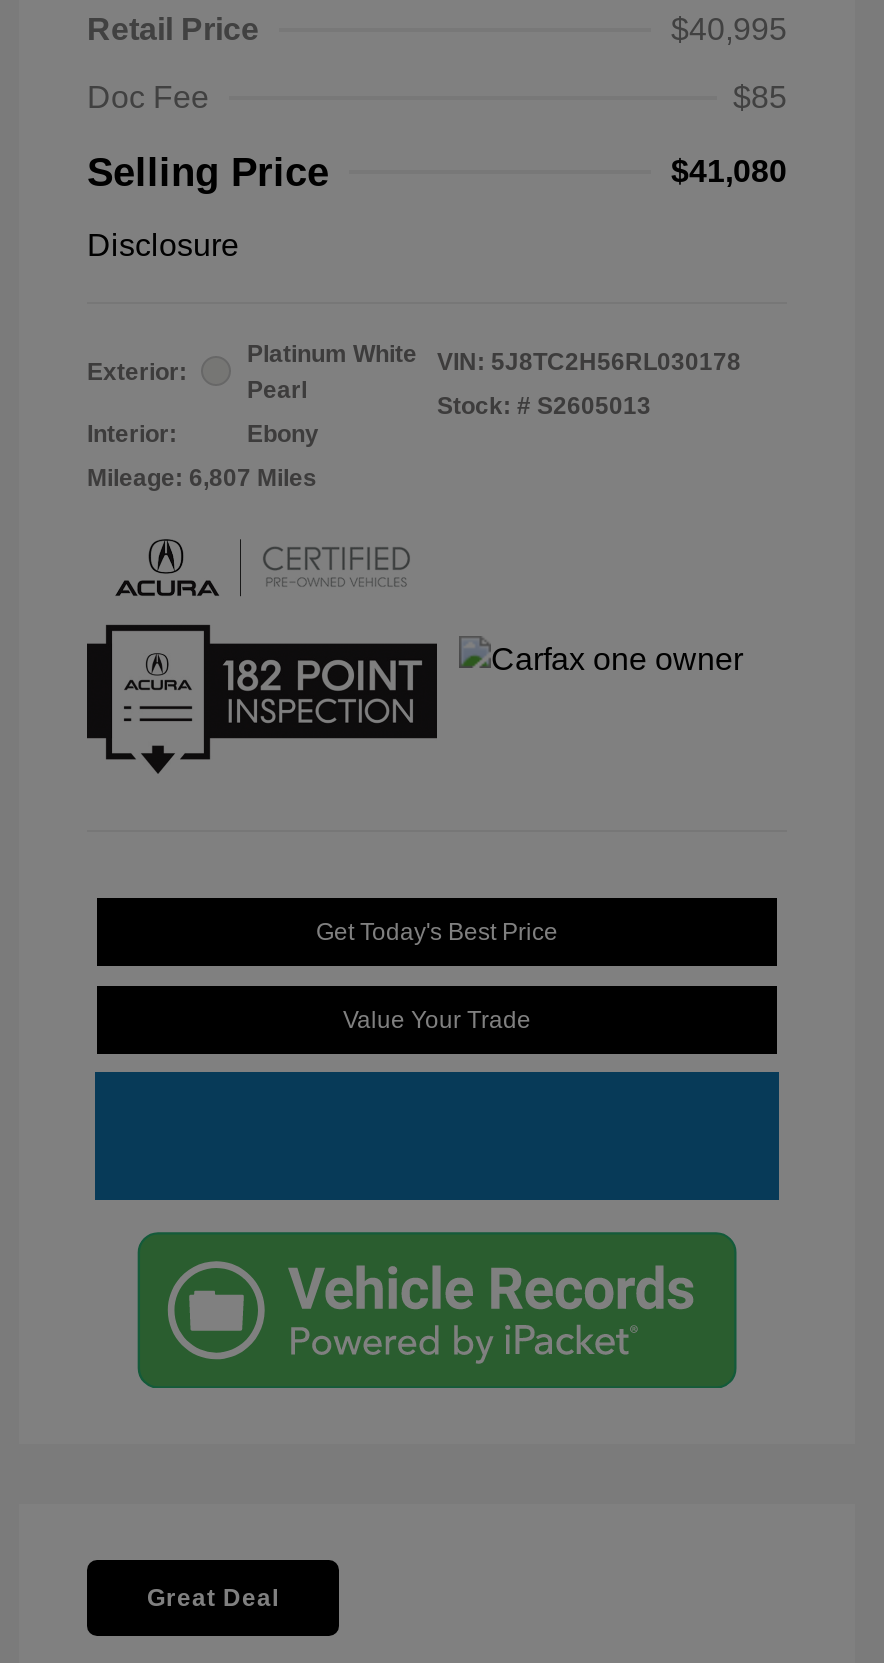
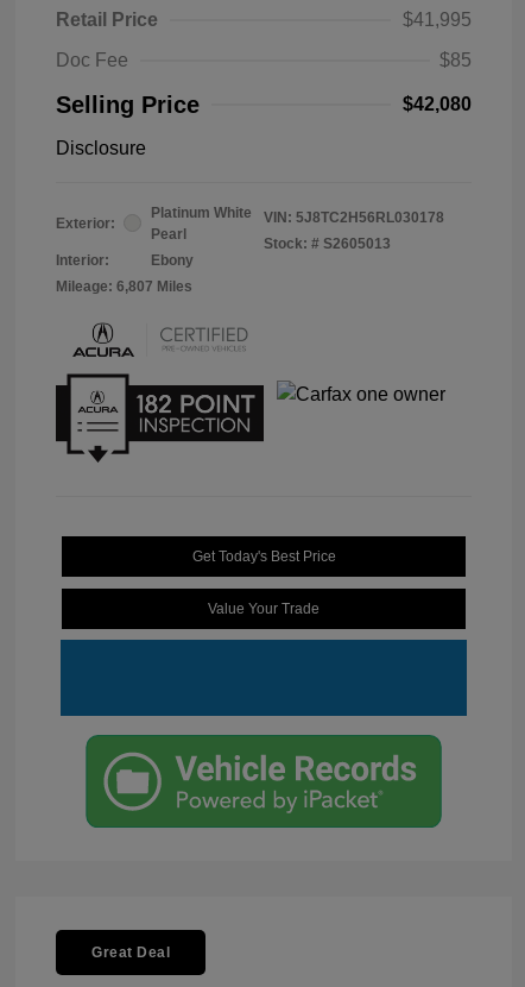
[671,12,787,46] $40,995 -> [403,9,472,29] $41,995
[671,154,787,188] $41,080 -> [403,94,472,114] $42,080

